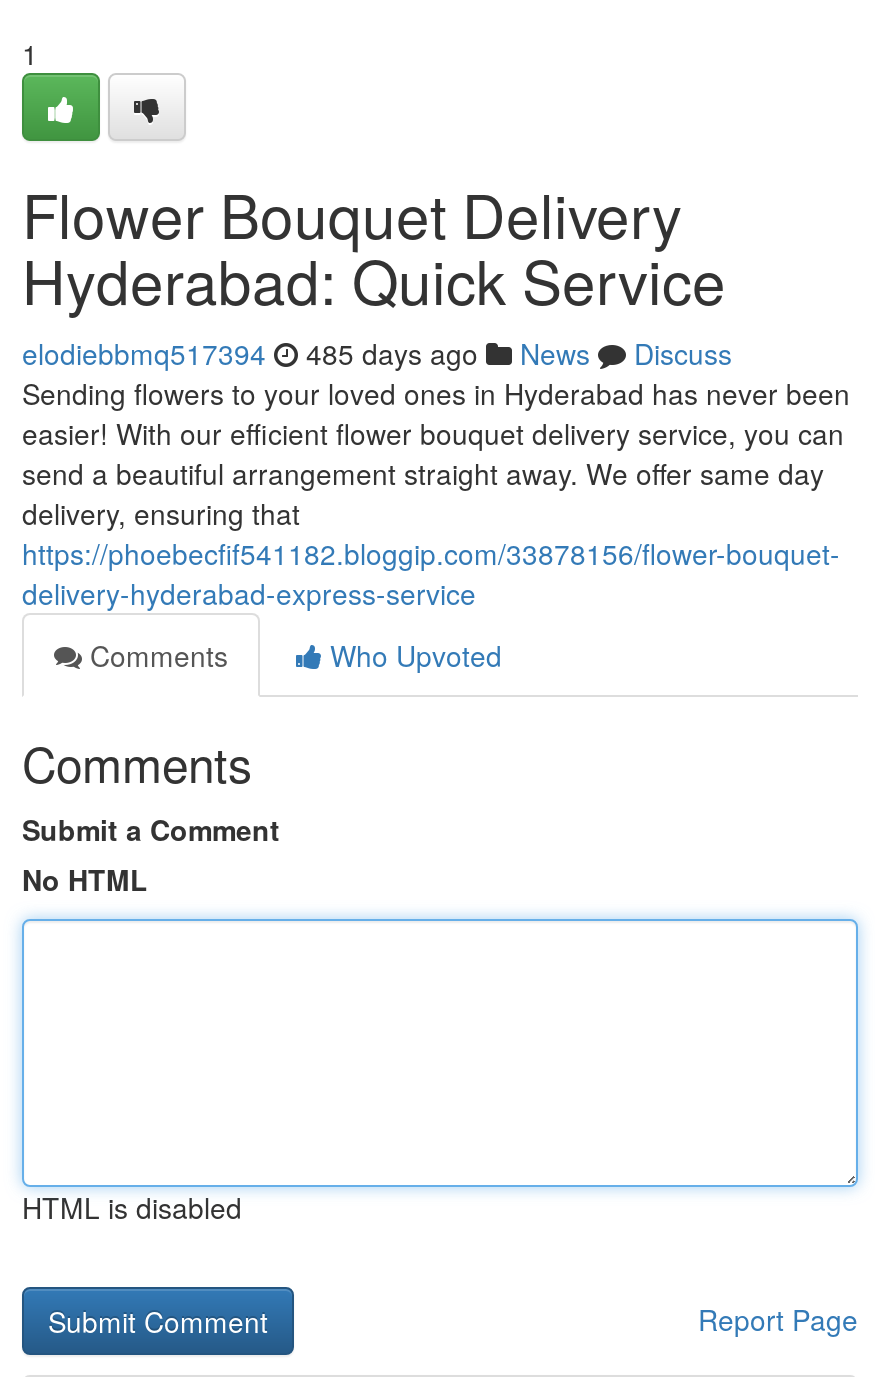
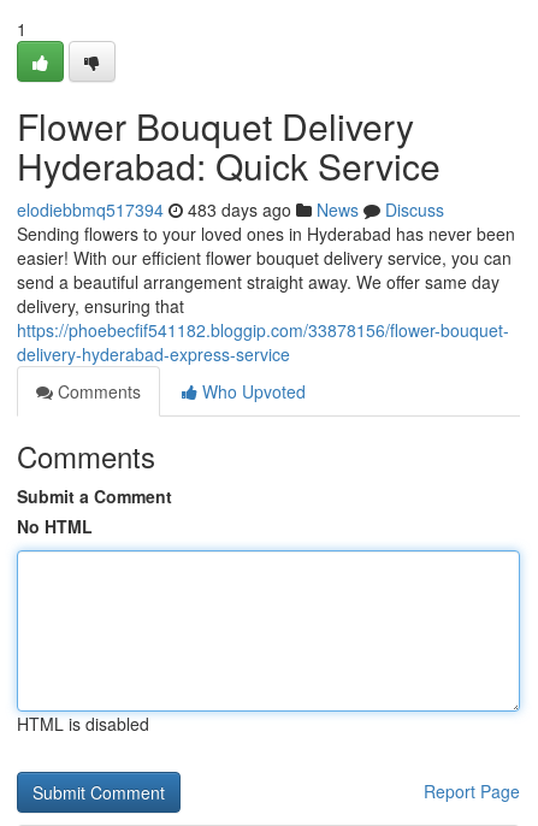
[22,333,732,373] elodiebbmq517394 485 days ago News Discuss -> [17,197,444,222] elodiebbmq517394 483 days ago News Discuss

